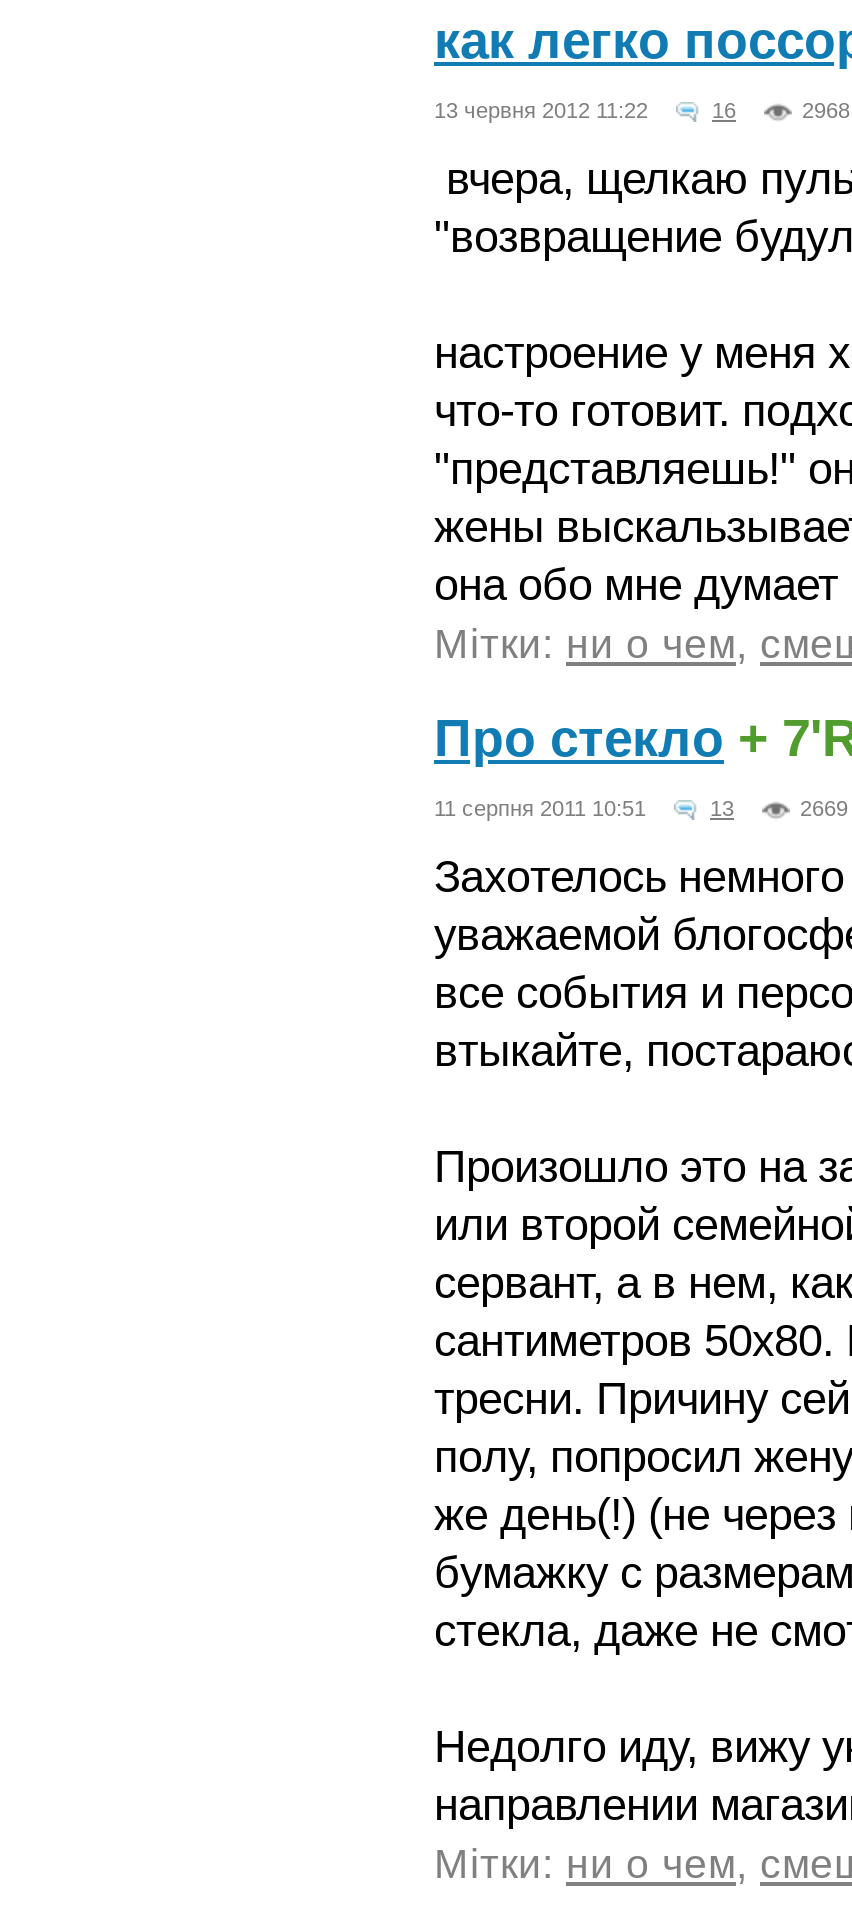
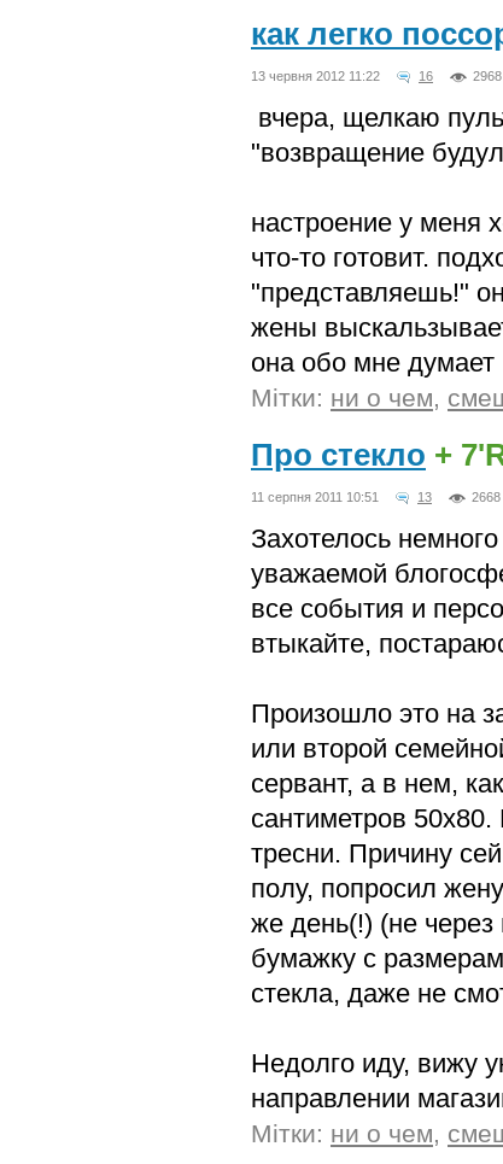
[800,796,848,820] 2669 -> [472,490,501,504] 2668

